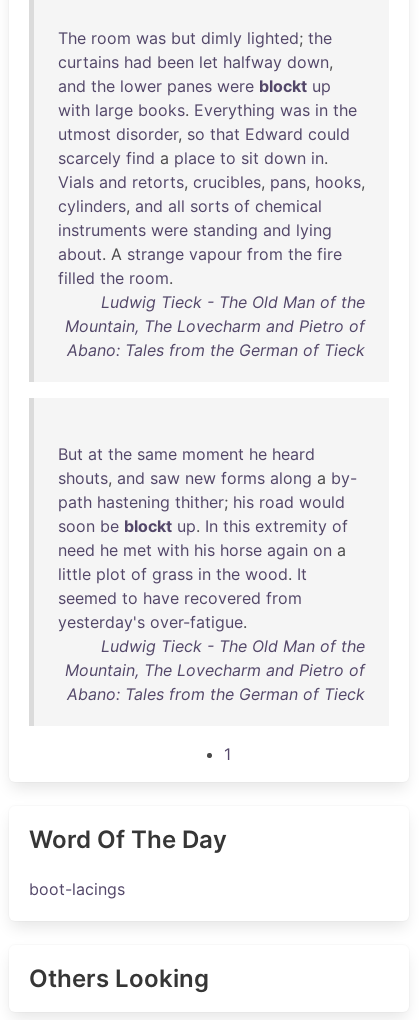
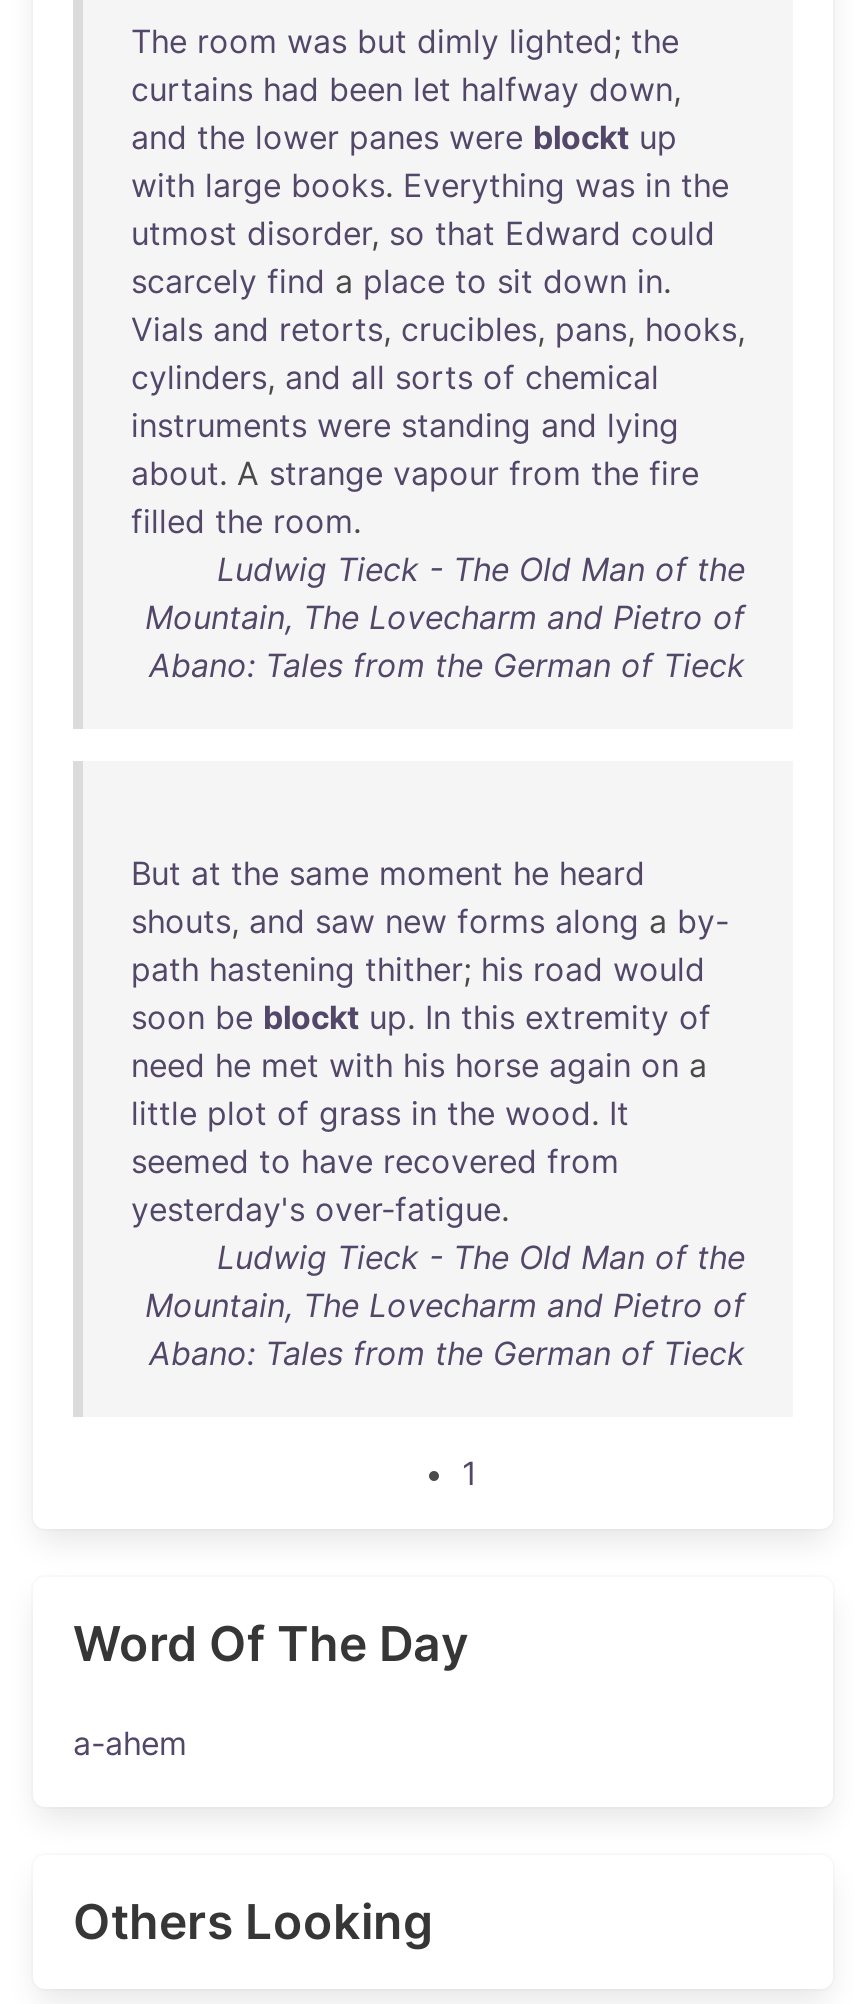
[29,879,125,899] boot-lacings -> [73,1723,187,1763] a-ahem

